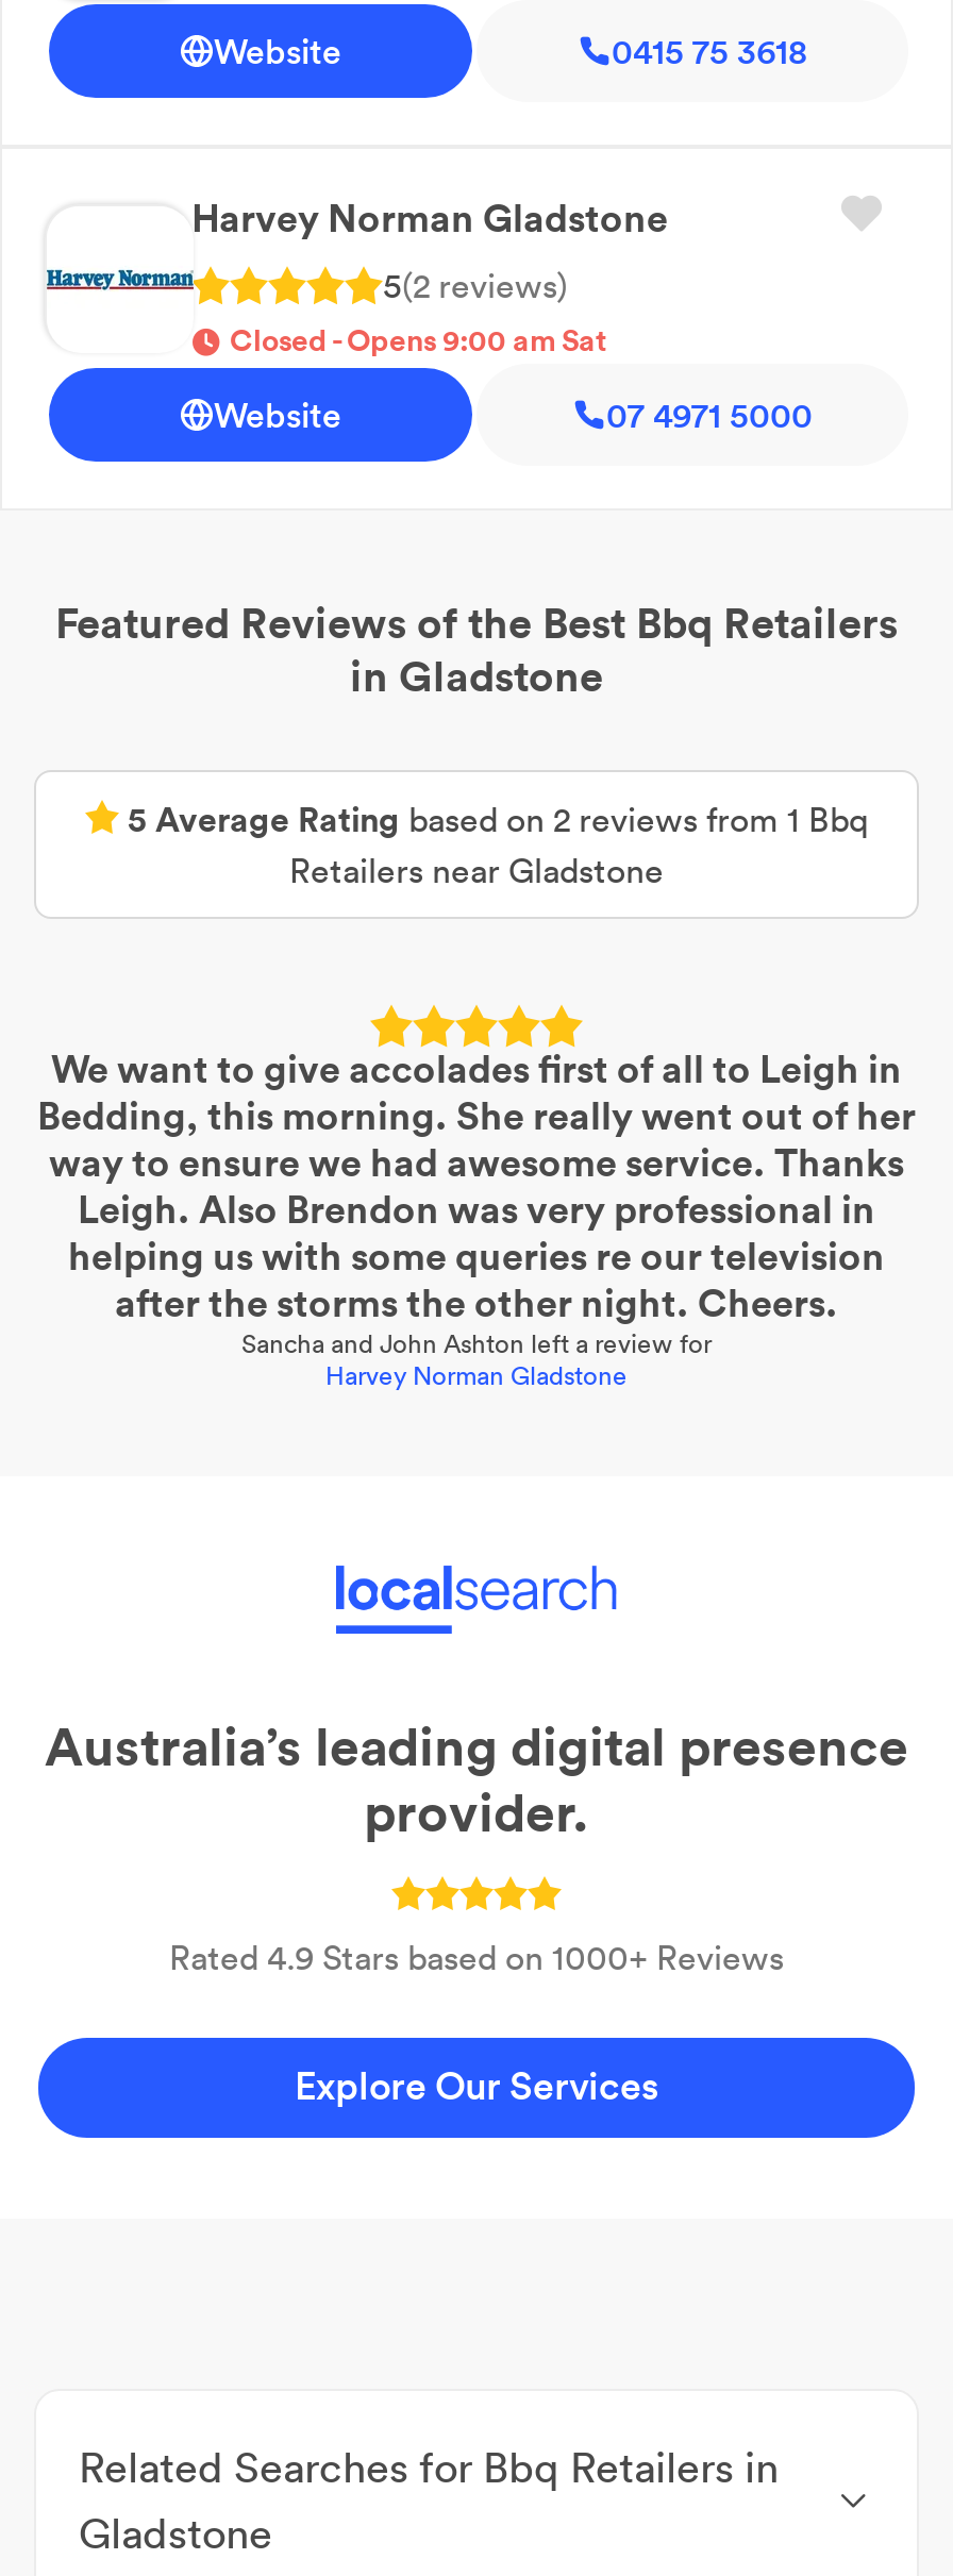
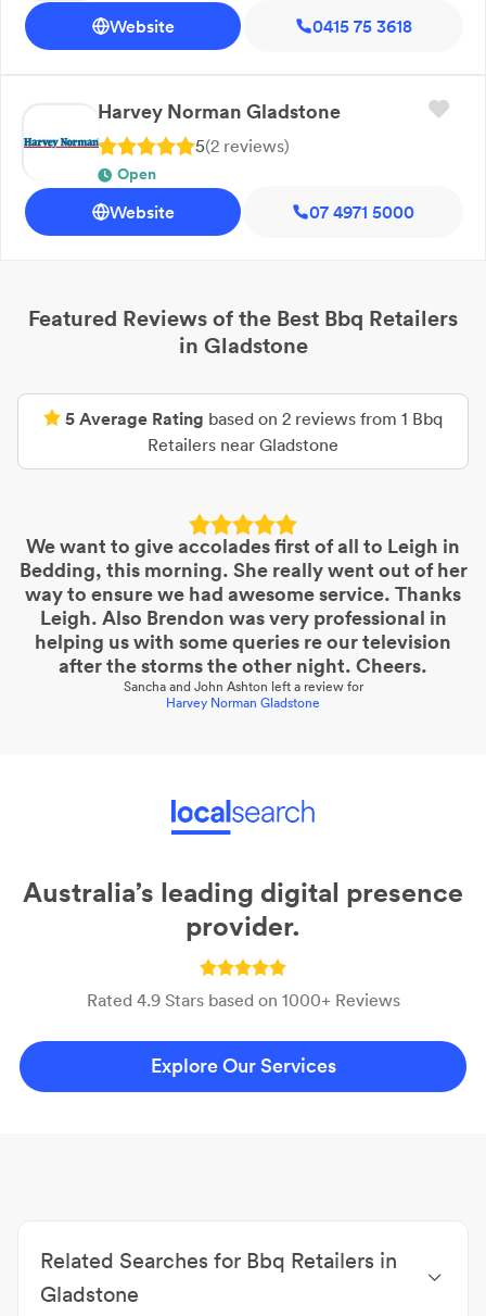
[230,321,606,359] Closed - Opens 9:00 am Sat -> [117,164,156,184] Open

